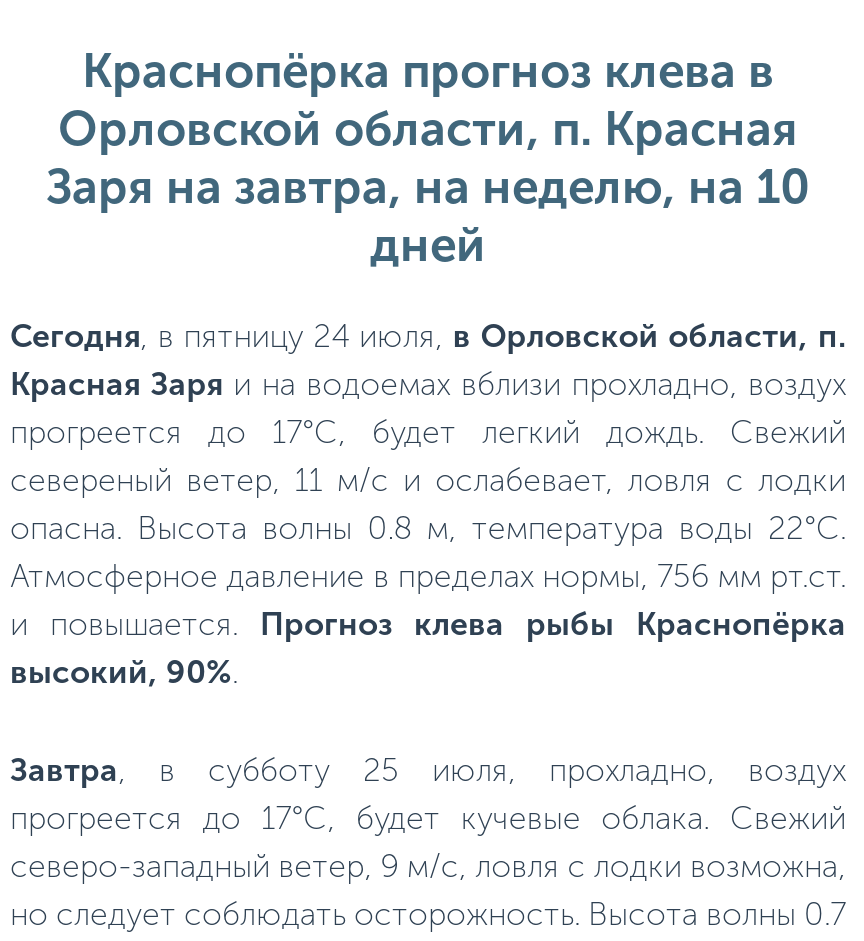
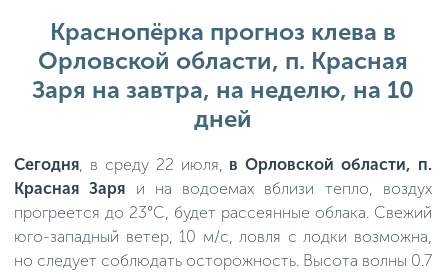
[10,317,846,885] Сегодня, в пятницу 24 июля, в Орловской области, п. | Красная Заря и на водоемах вблизи прохладно, воздух | прогреется до 17°C, будет легкий дождь. Свежий | севереный ветер, 11 м/с и ослабевает, ловля с лодки | опасна. Высота волны 0.8 м, температура воды 22°C. | Атмосферное давление в пределах нормы, 756 мм рт.ст. | и повышается. Прогноз клева рыбы Краснопёрка | высокий, 90%. | Завтра, в субботу 25 июля, прохладно, воздух | прогреется до 17°C, будет кучевые облака. Свежий | северо-западный ветер, 9 м/с, ловля с лодки возможна, -> [14,155,432,246] Сегодня, в среду 22 июля, в Орловской области, п. | Красная Заря и на водоемах вблизи тепло, воздух | прогреется до 23°C, будет рассеянные облака. Свежий | юго-западный ветер, 10 м/с, ловля с лодки возможна,

